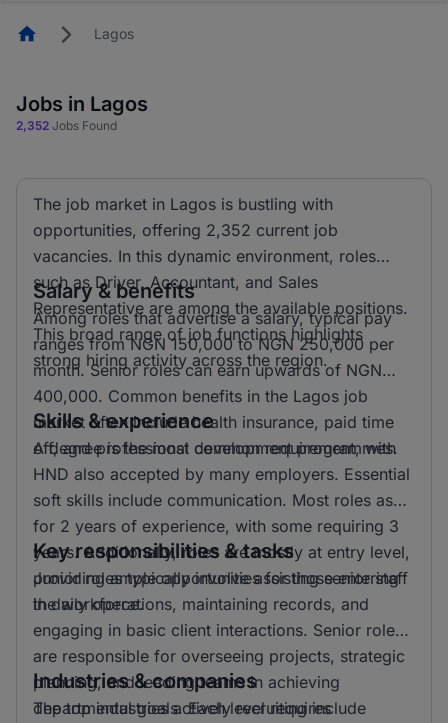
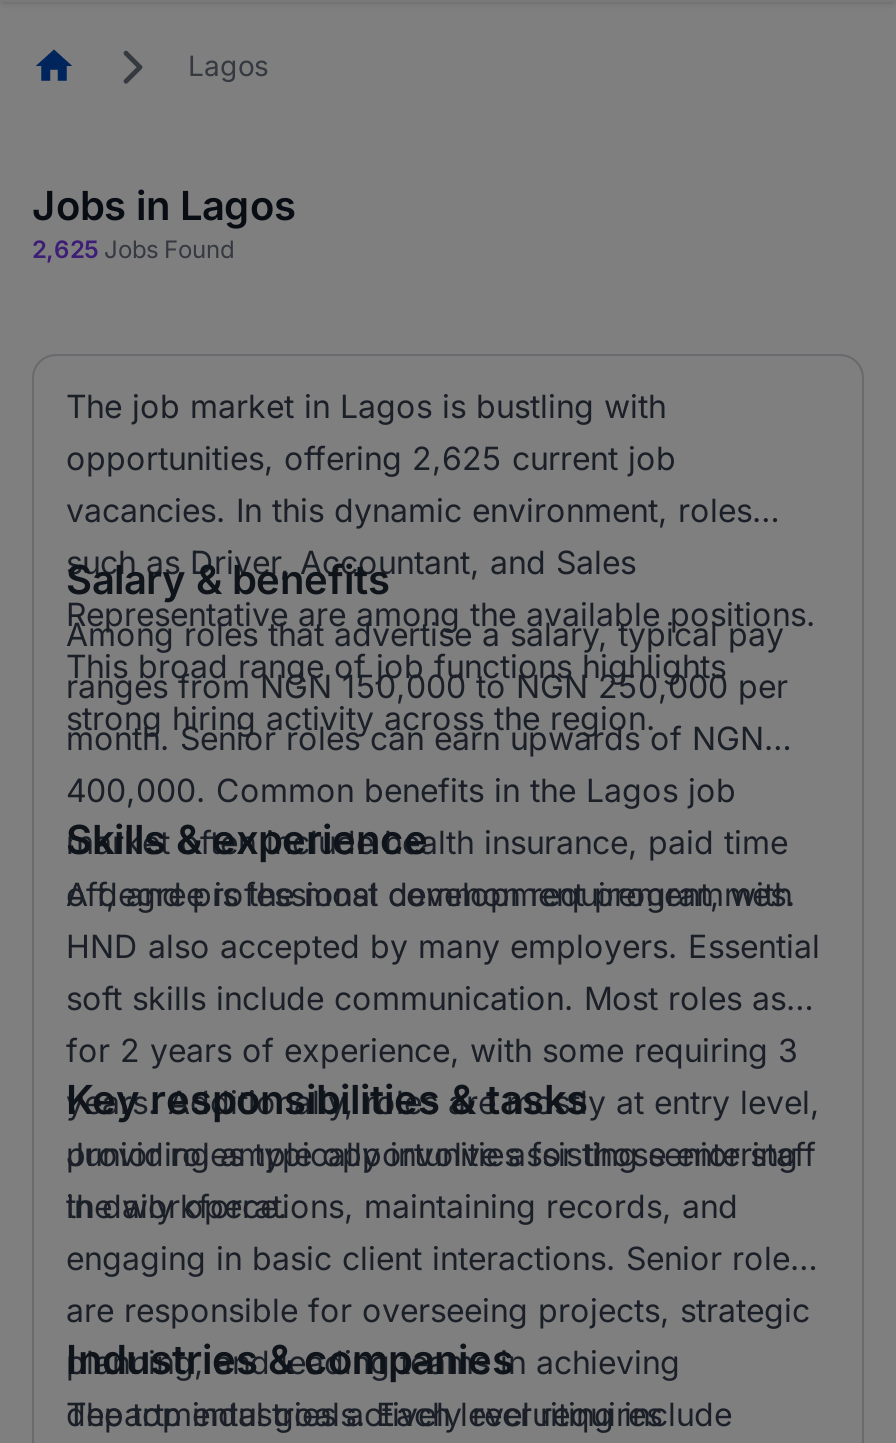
[16,118,117,133] 2,352 Jobs Found -> [32,234,234,264] 2,625 Jobs Found
[33,220,338,240] opportunities, offering 2,352 current job -> [66,438,676,478] opportunities, offering 2,625 current job

